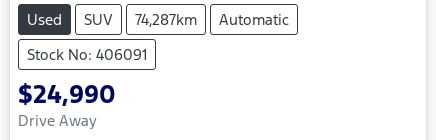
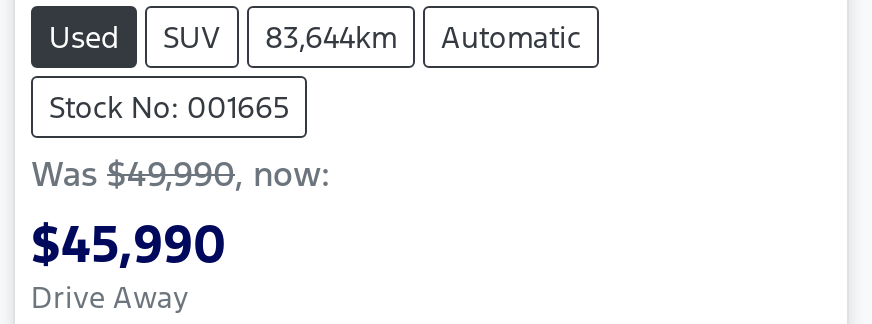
[27,10,289,29] Used SUV 74,287km Automatic -> [49,18,581,56] Used SUV 83,644km Automatic
[18,45,147,110] Stock No: 406091 | $24,990 -> [31,88,331,276] Stock No: 001665 | Was $49,990, now: | $45,990

